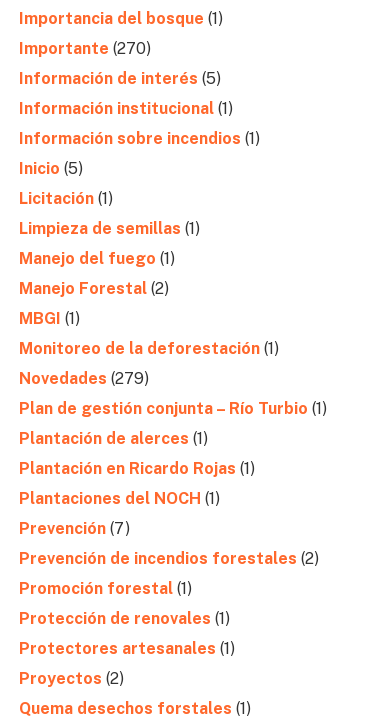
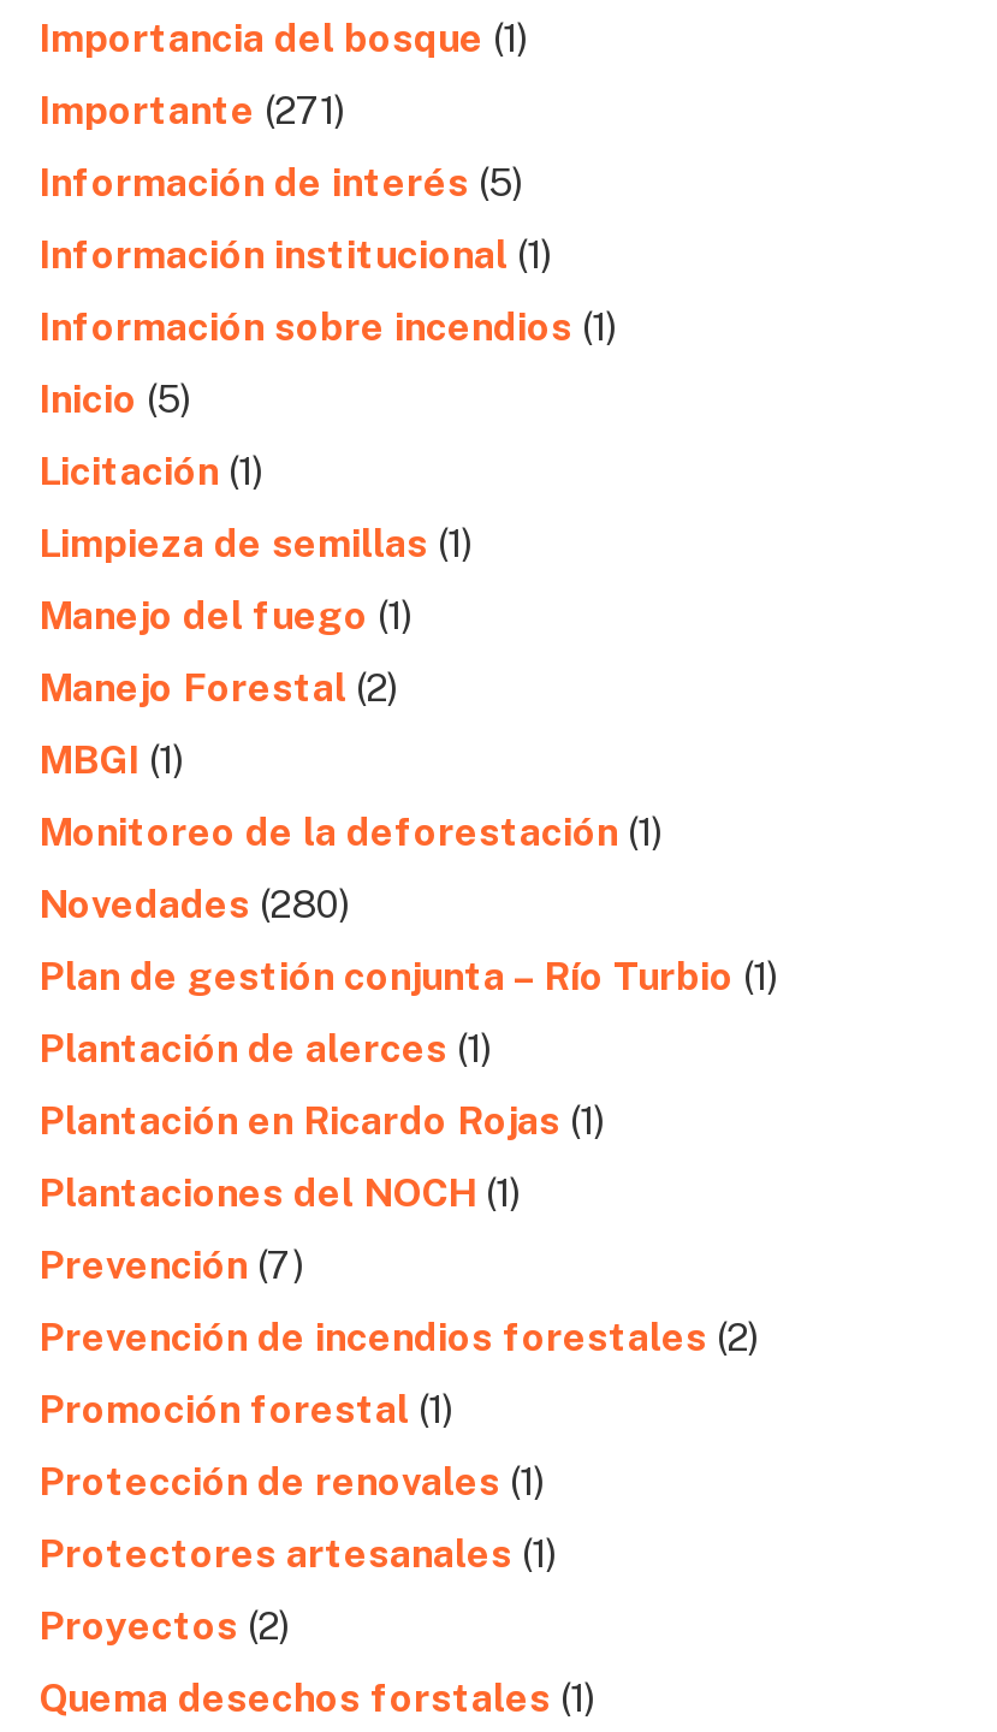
[19,39,151,58] Importante (270) -> [38,87,346,133] Importante (271)
[19,369,149,388] Novedades (279) -> [38,881,351,927] Novedades (280)

